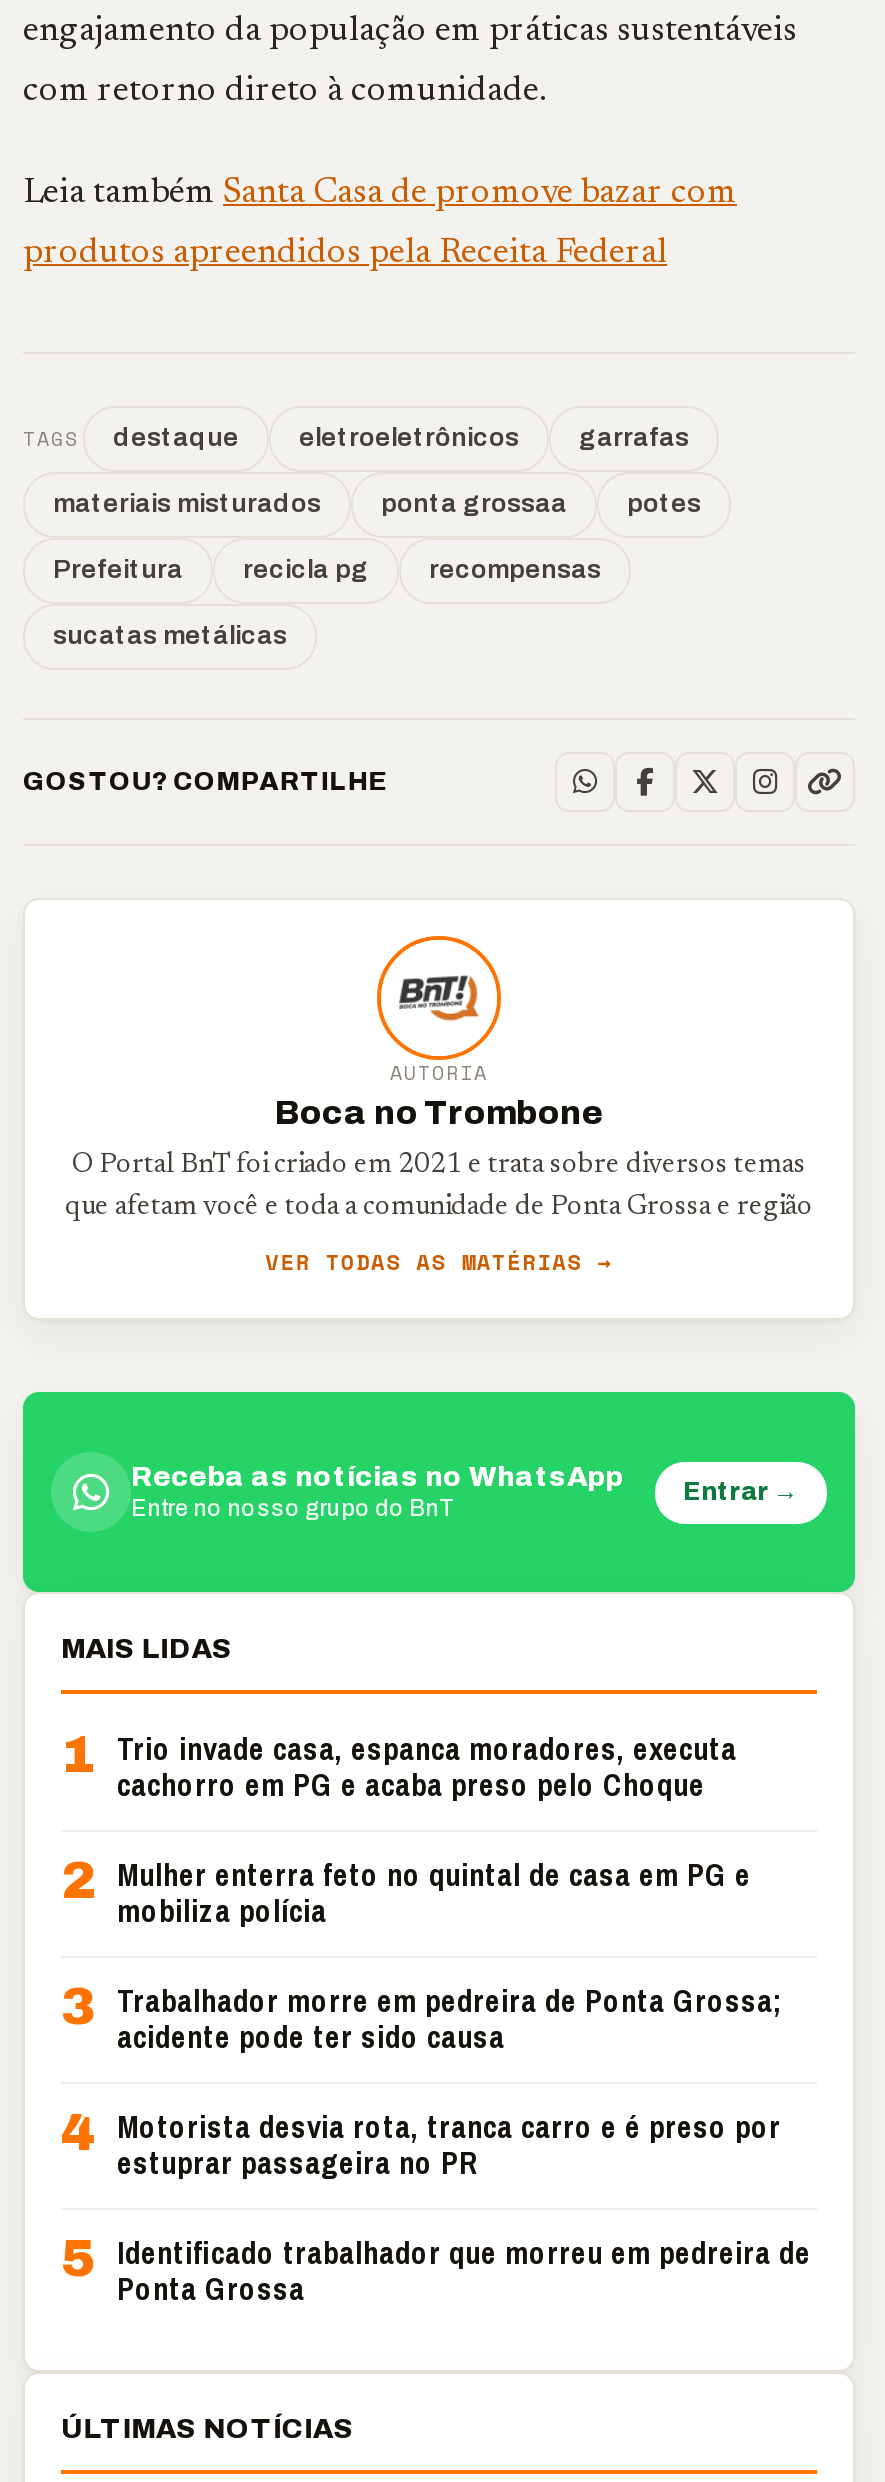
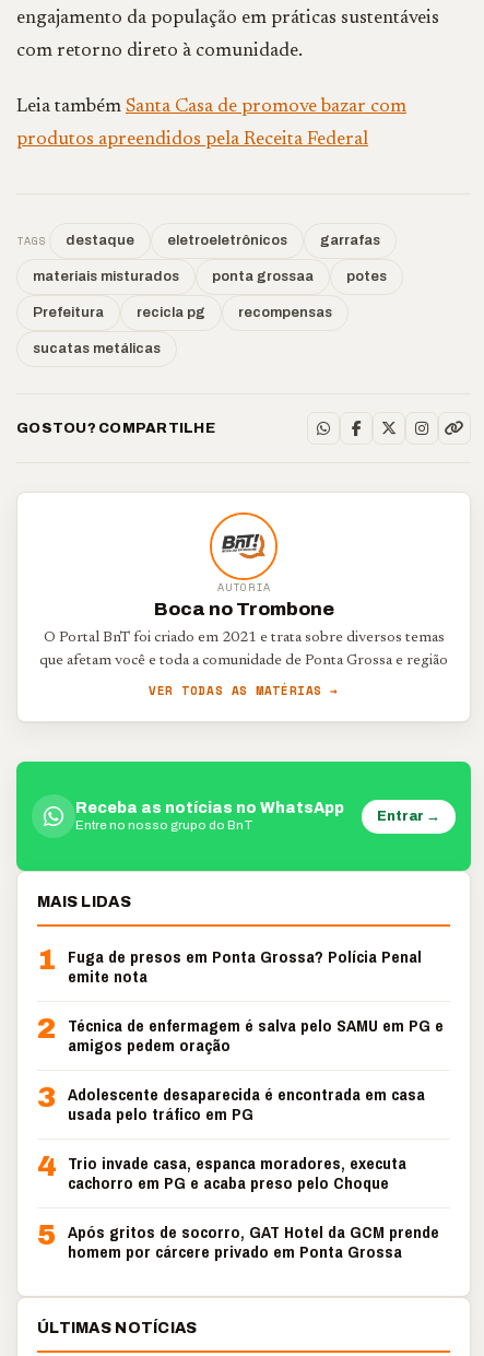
[61,1726,737,1782] 1 Trio invade casa, espanca moradores, executa -> [37,944,444,1181] 1 Fuga de presos em Ponta Grossa? Polícia Penal | emite nota | 2 Técnica de enfermagem é salva pelo SAMU em PG e | amigos pedem oração | 3 Adolescente desaparecida é encontrada em casa | usada pelo tráfico em PG | 4 Trio invade casa, espanca moradores, executa
moved [117,1764,705,1806] -> [68,1171,389,1194]: cachorro em PG e acaba preso pelo Choque
[61,1852,811,2310] 2 Mulher enterra feto no quintal de casa em PG e | mobiliza polícia | 3 Trabalhador morre em pedreira de Ponta Grossa; | acidente pode ter sido causa | 4 Motorista desvia rota, tranca carro e é preso por | estuprar passageira no PR | 5 Identificado trabalhador que morreu em pedreira de | Ponta Grossa -> [37,1219,439,1263] 5 Após gritos de socorro, GAT Hotel da GCM prende | homem por cárcere privado em Ponta Grossa

